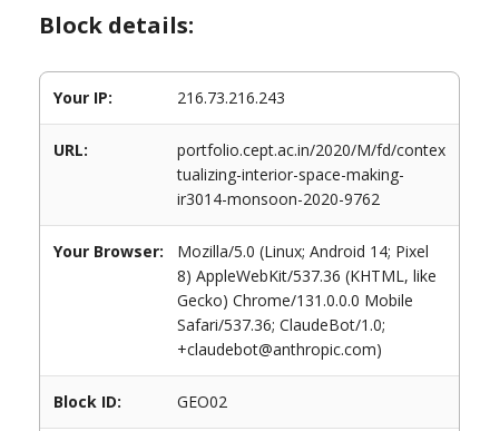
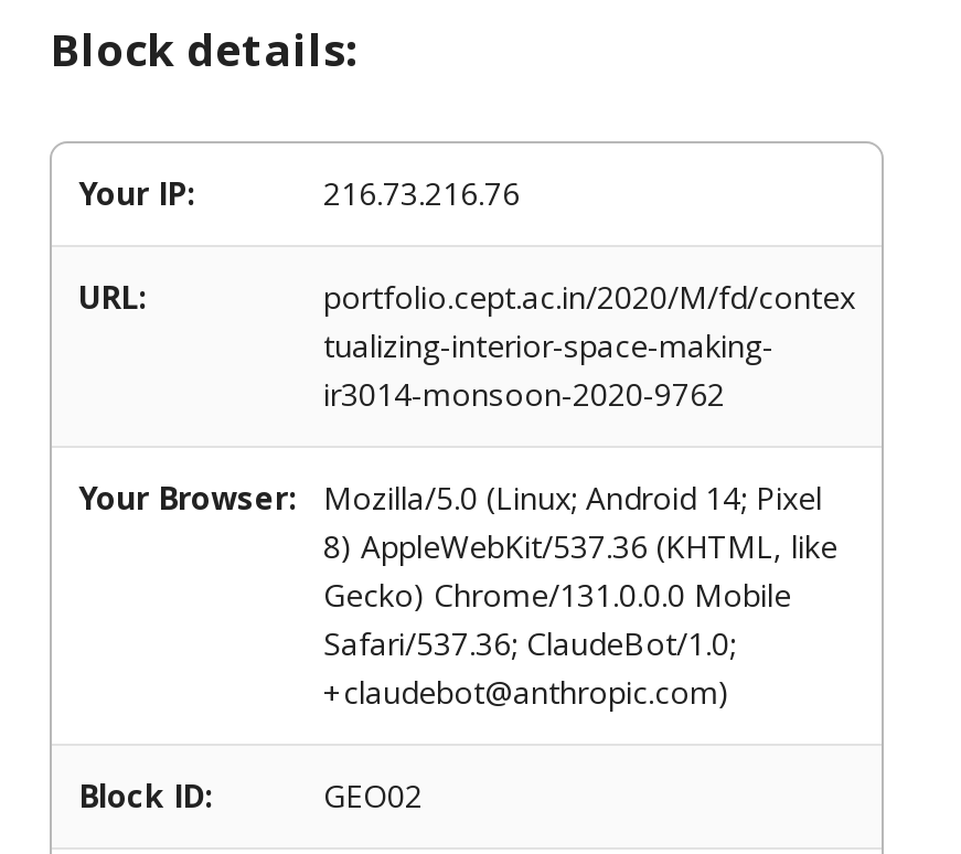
[177,87,285,108] 216.73.216.243 -> [323,172,520,214] 216.73.216.76

